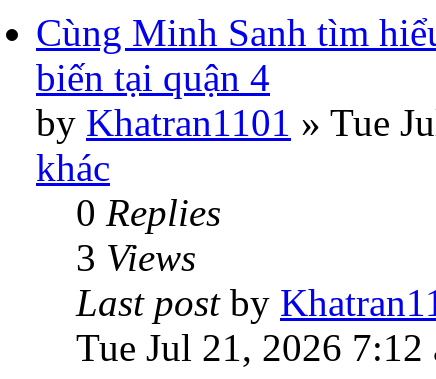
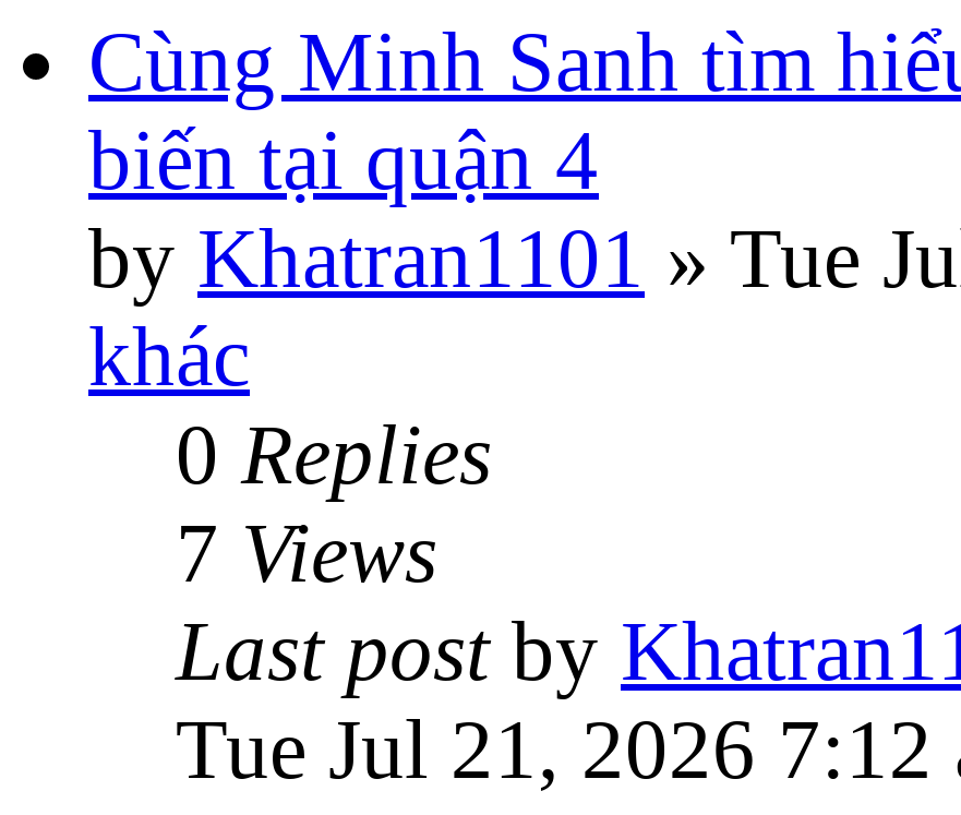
[76,235,196,278] 3 Views -> [176,504,437,598] 7 Views

